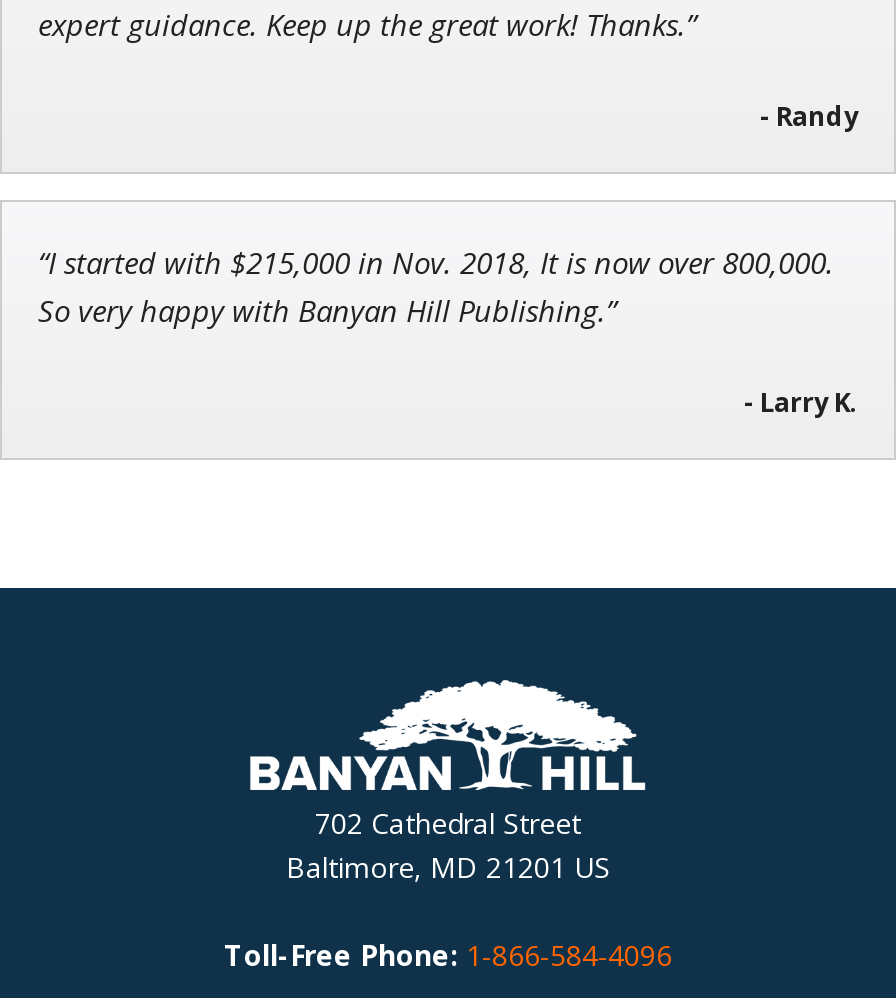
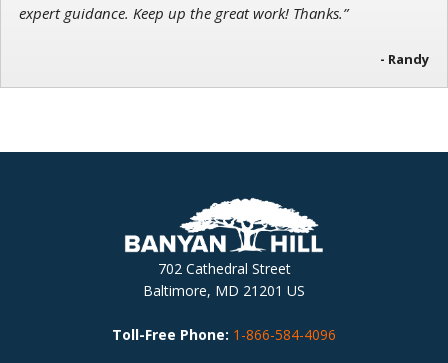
[38,243,858,421] “I started with $215,000 in Nov. 2018, It is now over 800,000. | So very happy with Banyan Hill Publishing.” | - Larry K. -> none

